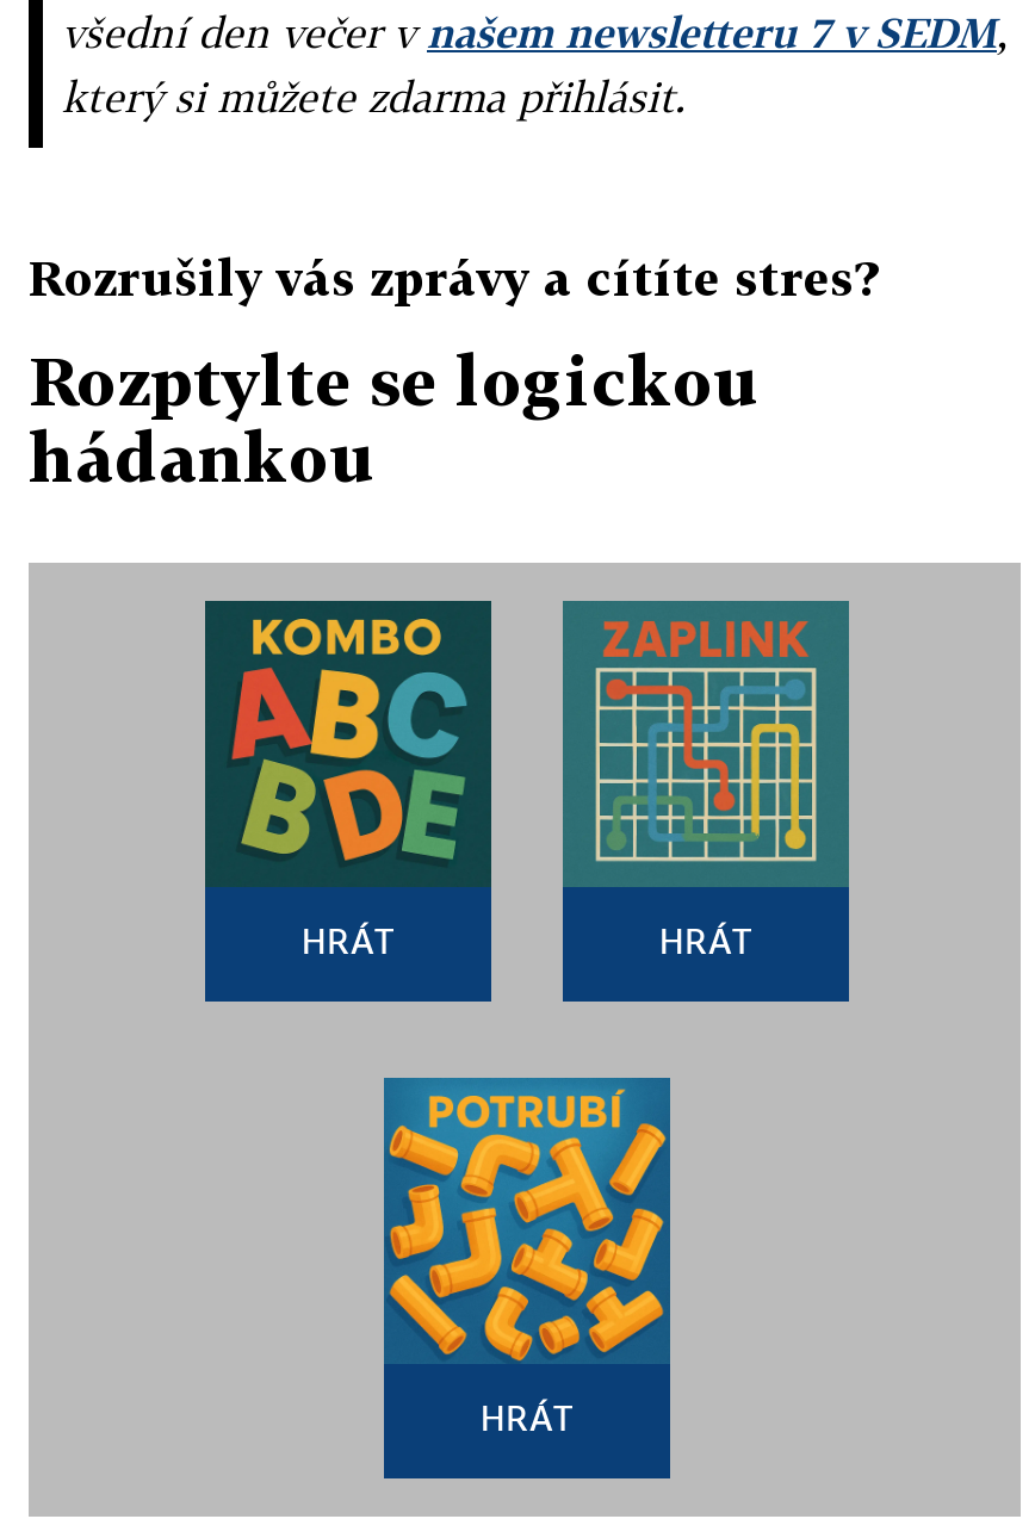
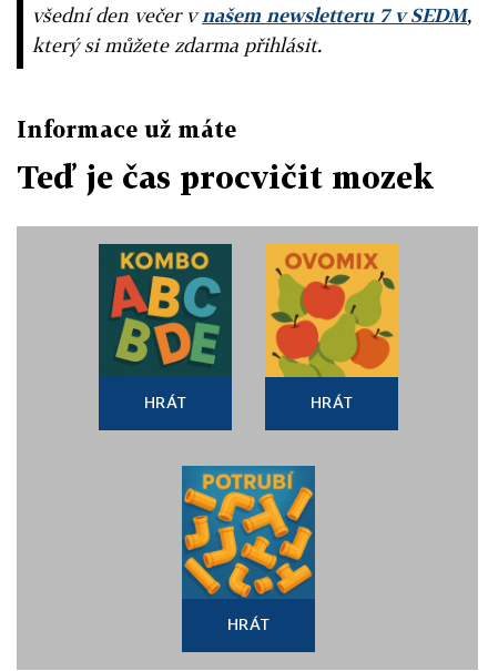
[29,249,878,306] Rozrušily vás zprávy a cítíte stres? -> [17,116,236,143] Informace už máte
[29,342,761,497] Rozptylte se logickou | hádankou -> [17,159,434,196] Teď je čas procvičit mozek
[560,599,851,887] [image] -> [264,243,399,378] [image]

